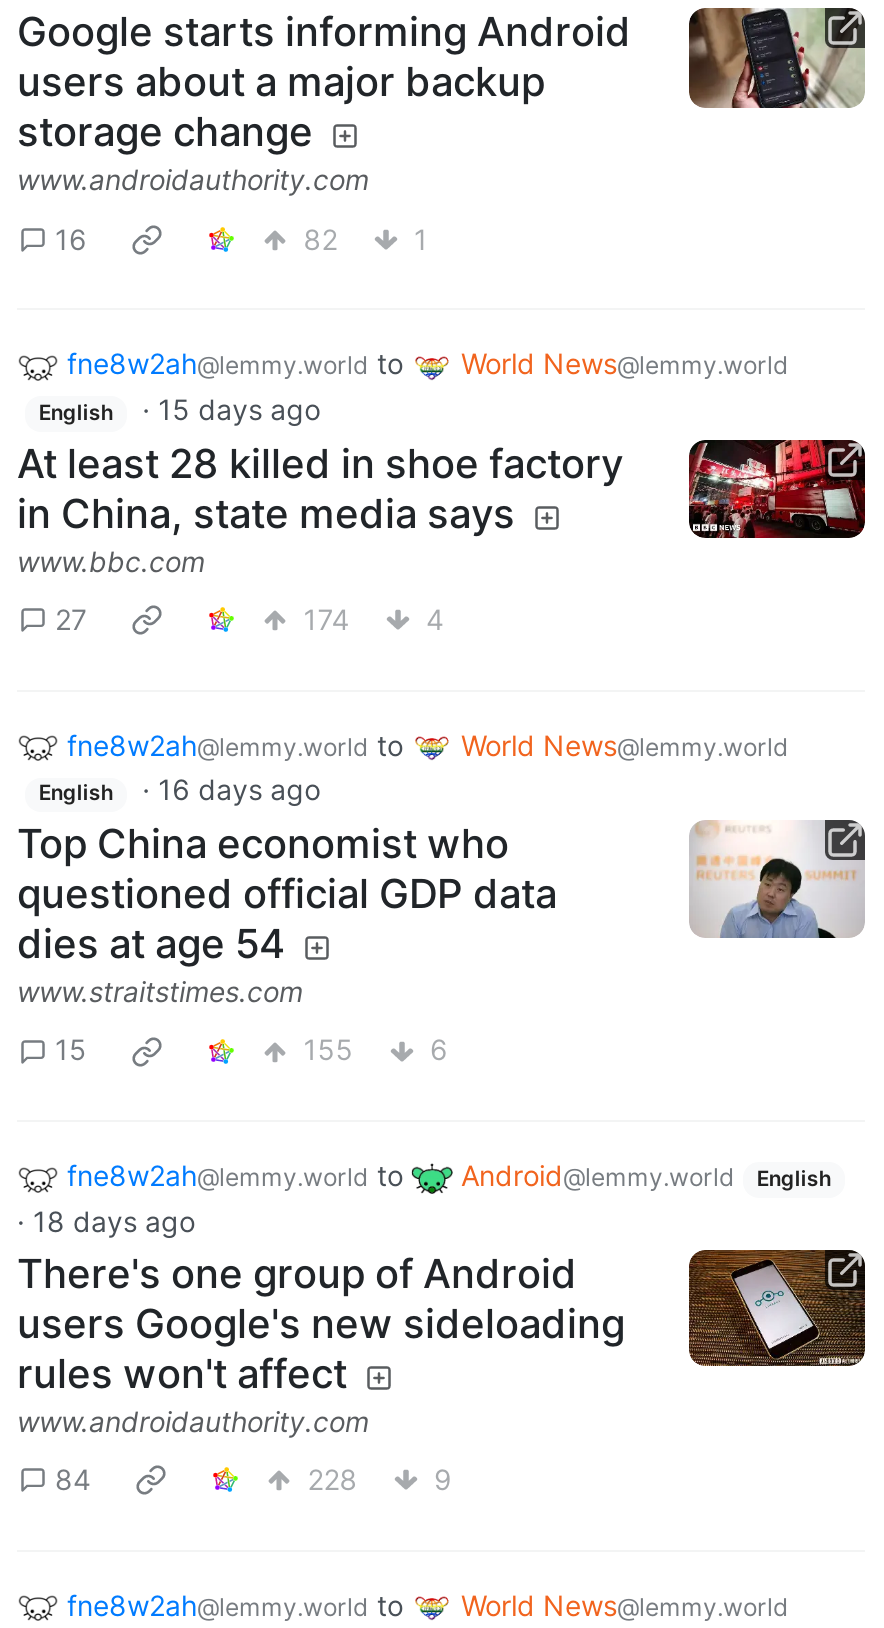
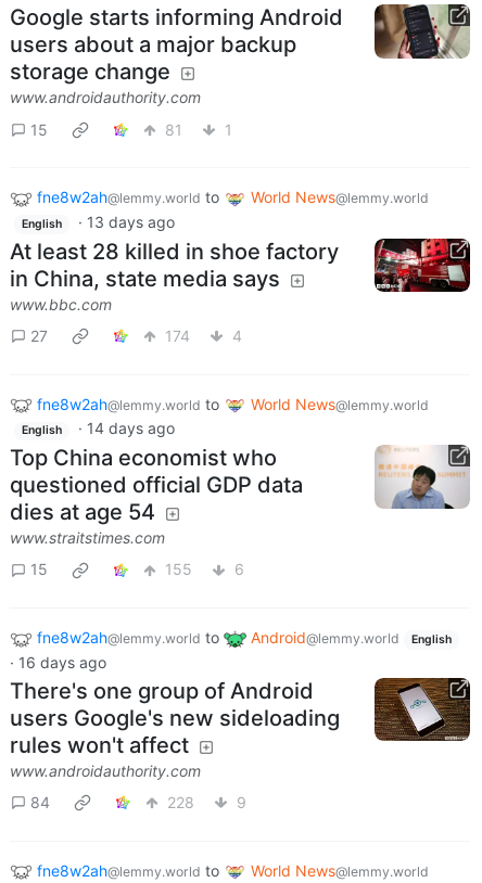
[55,221,87,255] 16 -> [30,120,48,139] 15
[303,221,337,255] 82 -> [165,120,183,139] 81
[39,392,320,426] English · 15 days ago -> [21,213,174,231] English · 13 days ago
[39,773,320,807] English · 16 days ago -> [21,419,174,437] English · 14 days ago
[17,1203,195,1237] · 18 days ago -> [10,653,106,671] · 16 days ago

